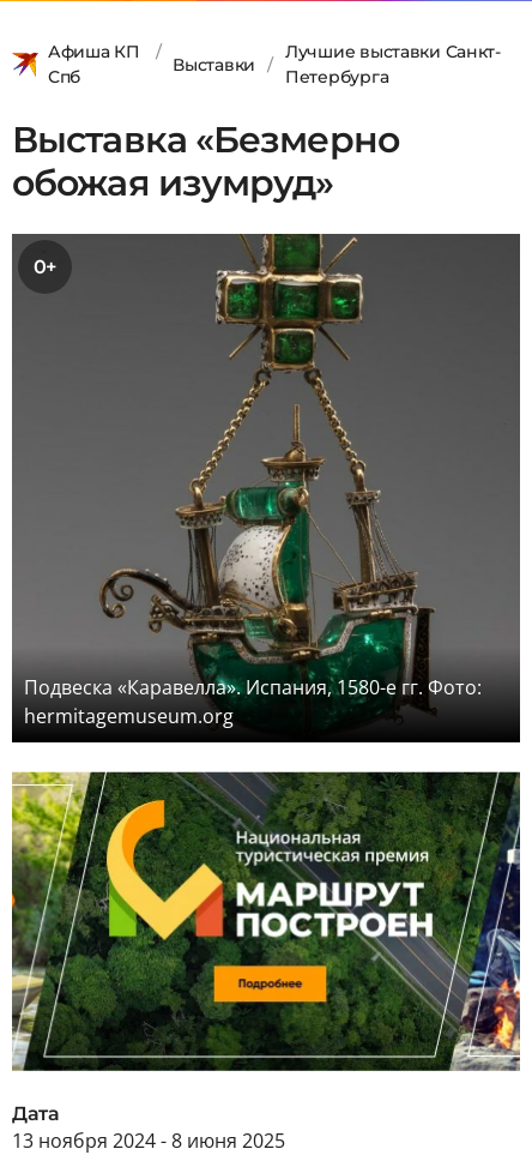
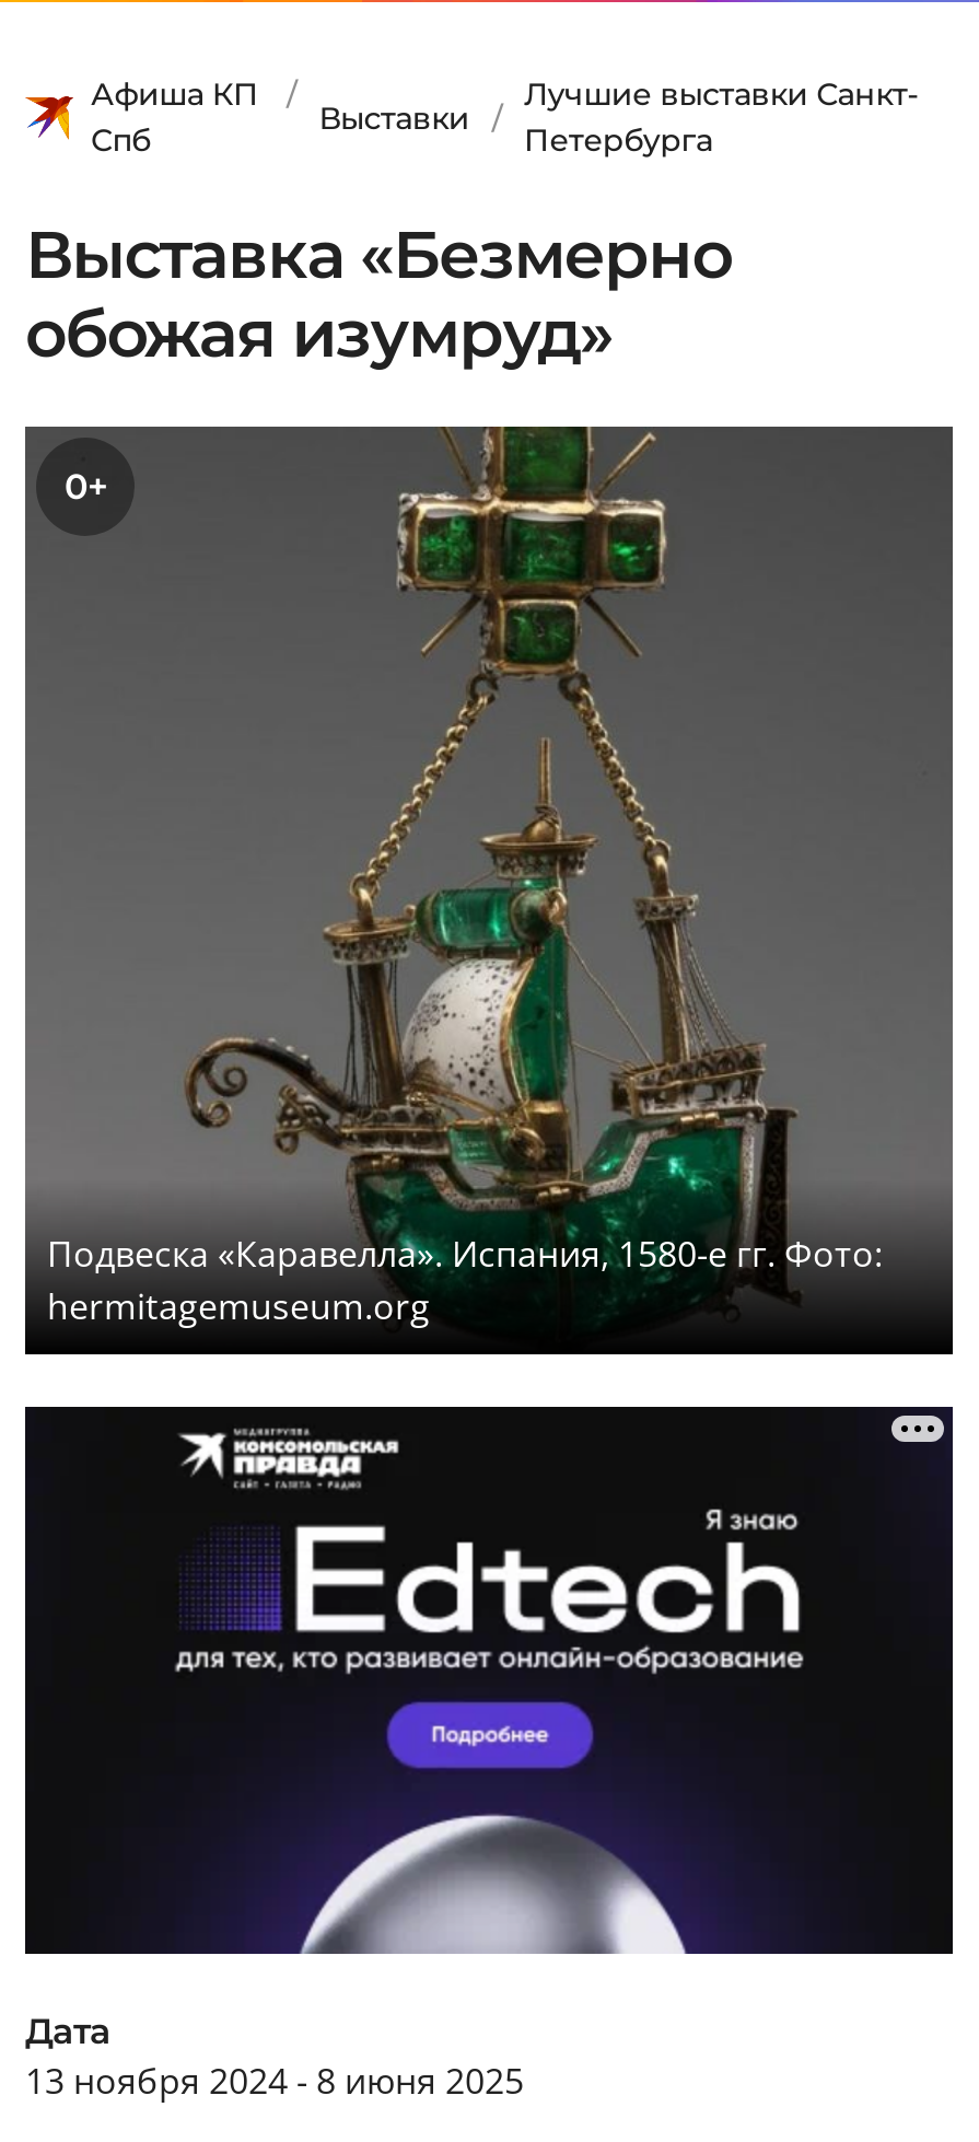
[11,771,521,1072] [image] -> [23,1405,955,1954] [image]

